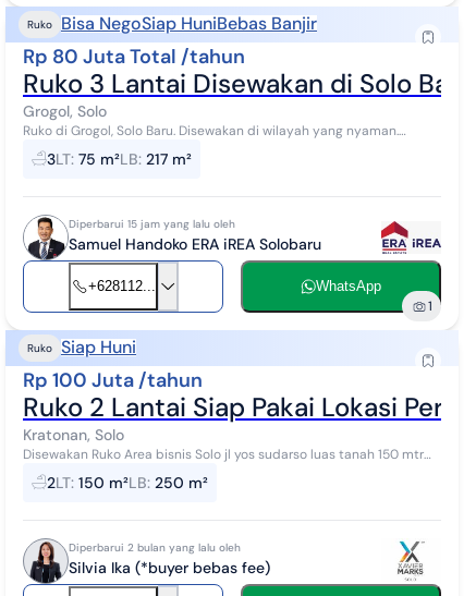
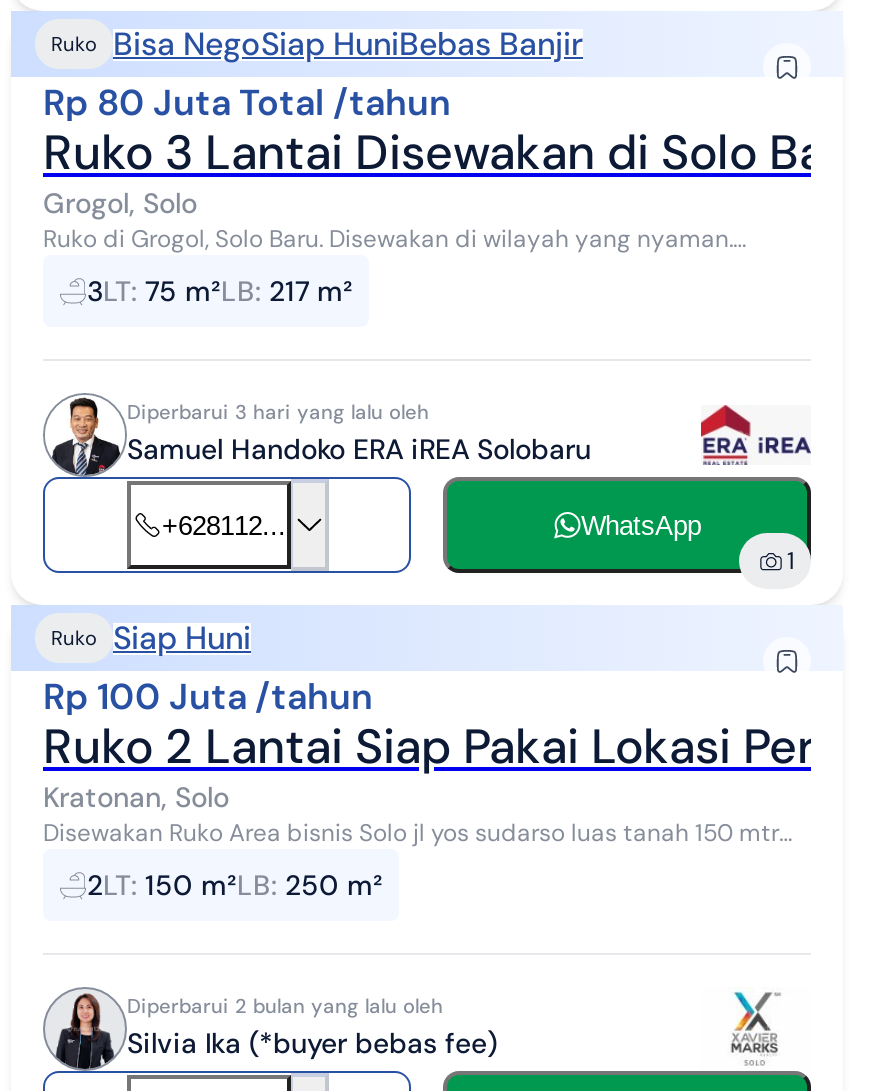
[69,217,235,231] Diperbarui 15 jam yang lalu oleh -> [127,398,429,424] Diperbarui 3 hari yang lalu oleh

